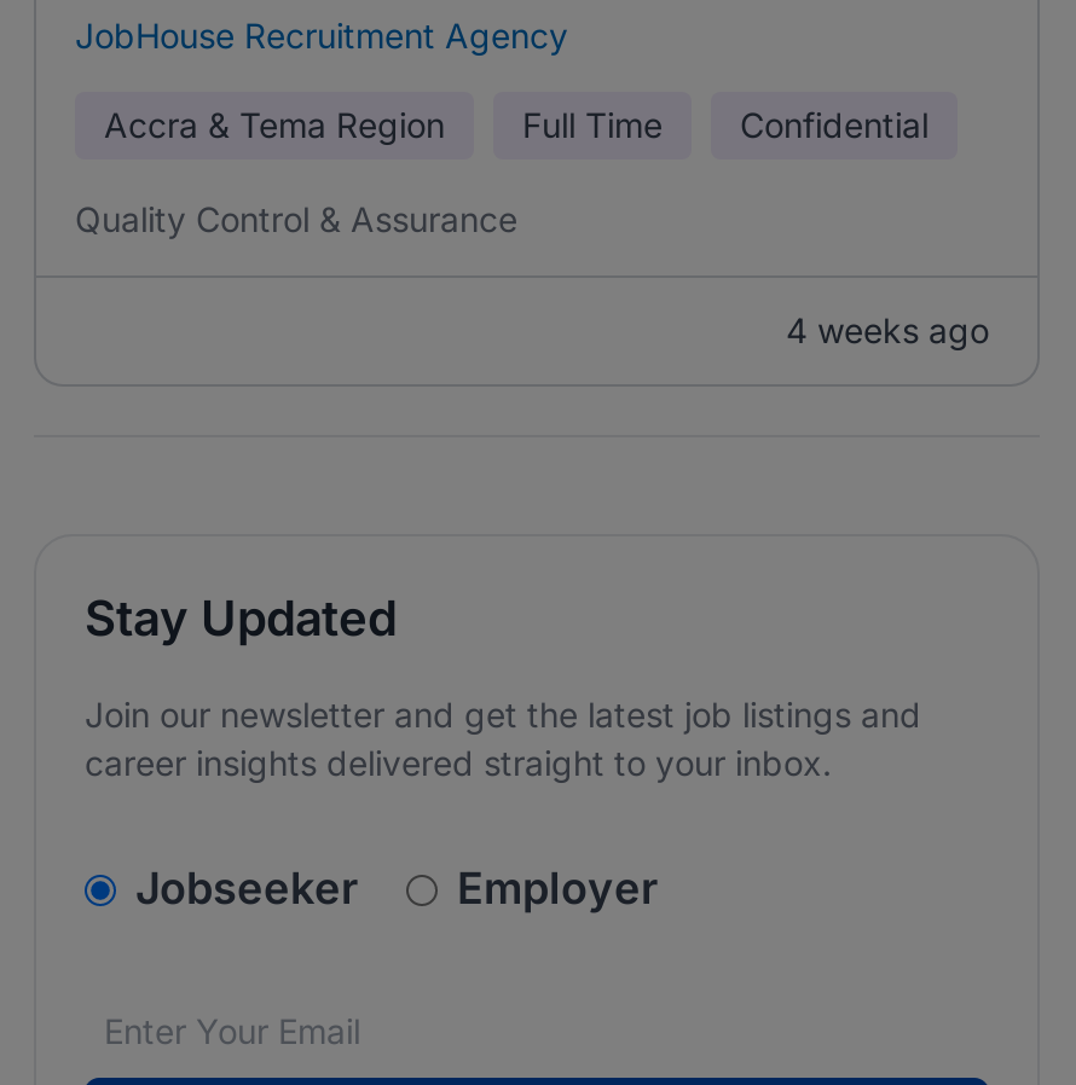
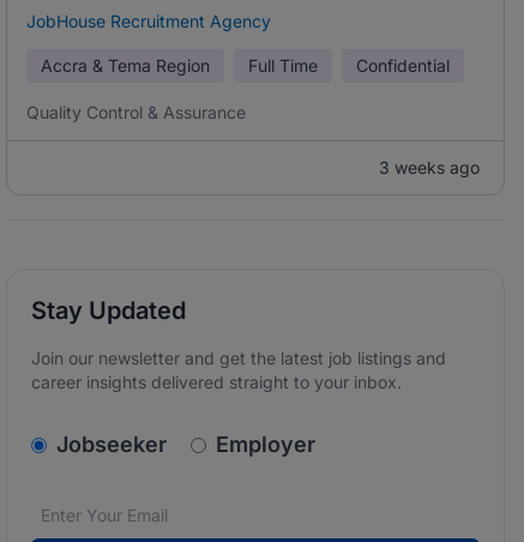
[786,309,989,350] 4 weeks ago -> [379,157,480,177] 3 weeks ago

